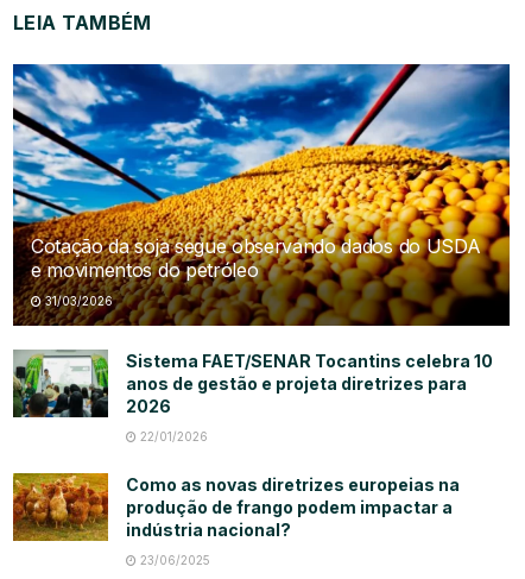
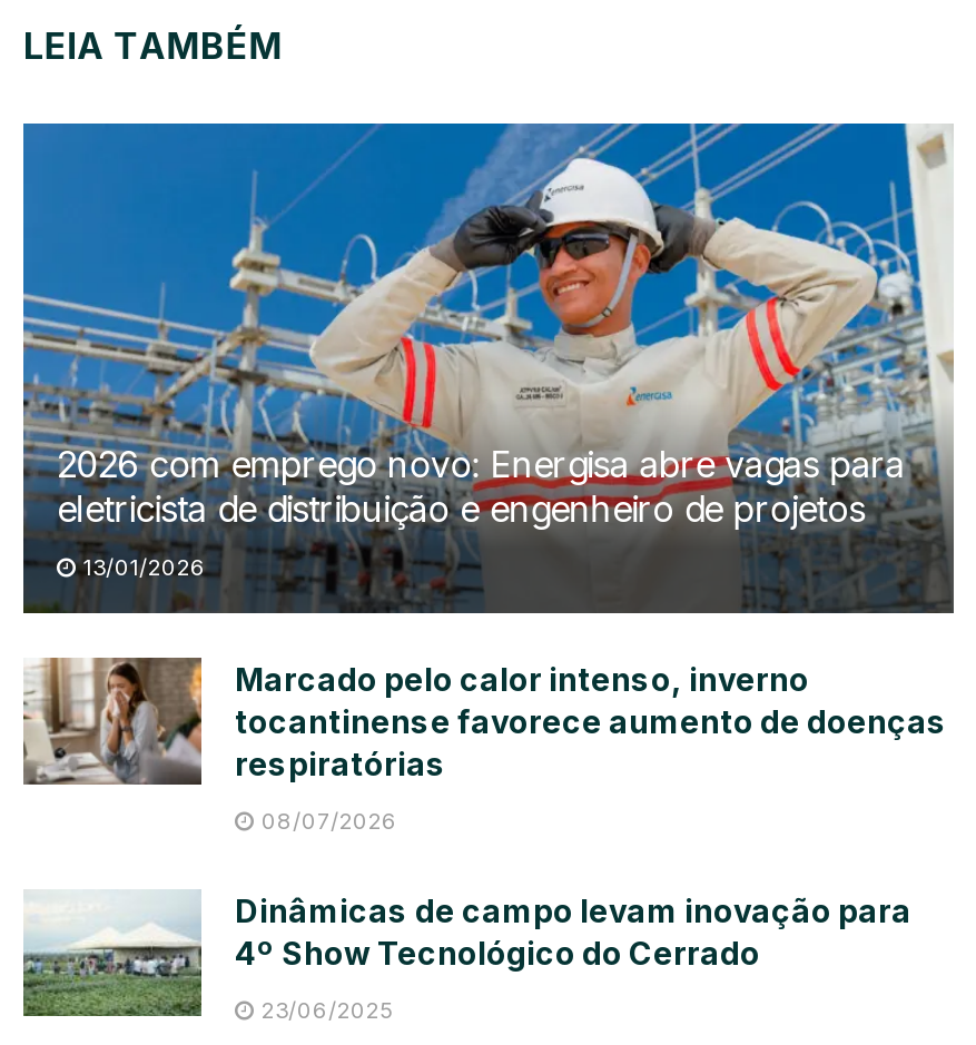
[12,63,511,326] [image] | Cotação da soja segue observando dados do USDA | e movimentos do petróleo -> [21,121,956,613] [image] | 2026 com emprego novo: Energisa abre vagas para | eletricista de distribuição e engenheiro de projetos
[42,294,113,308] 31/03/2026 -> [77,554,206,580] 13/01/2026
[13,351,493,418] [image] | Sistema FAET/SENAR Tocantins celebra 10 | anos de gestão e projeta diretrizes para | 2026 -> [23,658,947,785] [image] | Marcado pelo calor intenso, inverno | tocantinense favorece aumento de doenças | respiratórias
[137,429,208,444] 22/01/2026 -> [255,807,397,834] 08/07/2026
[12,472,460,542] [image] | Como as novas diretrizes europeias na | produção de frango podem impactar a | indústria nacional? -> [21,889,911,1018] [image] | Dinâmicas de campo levam inovação para | 4º Show Tecnológico do Cerrado

